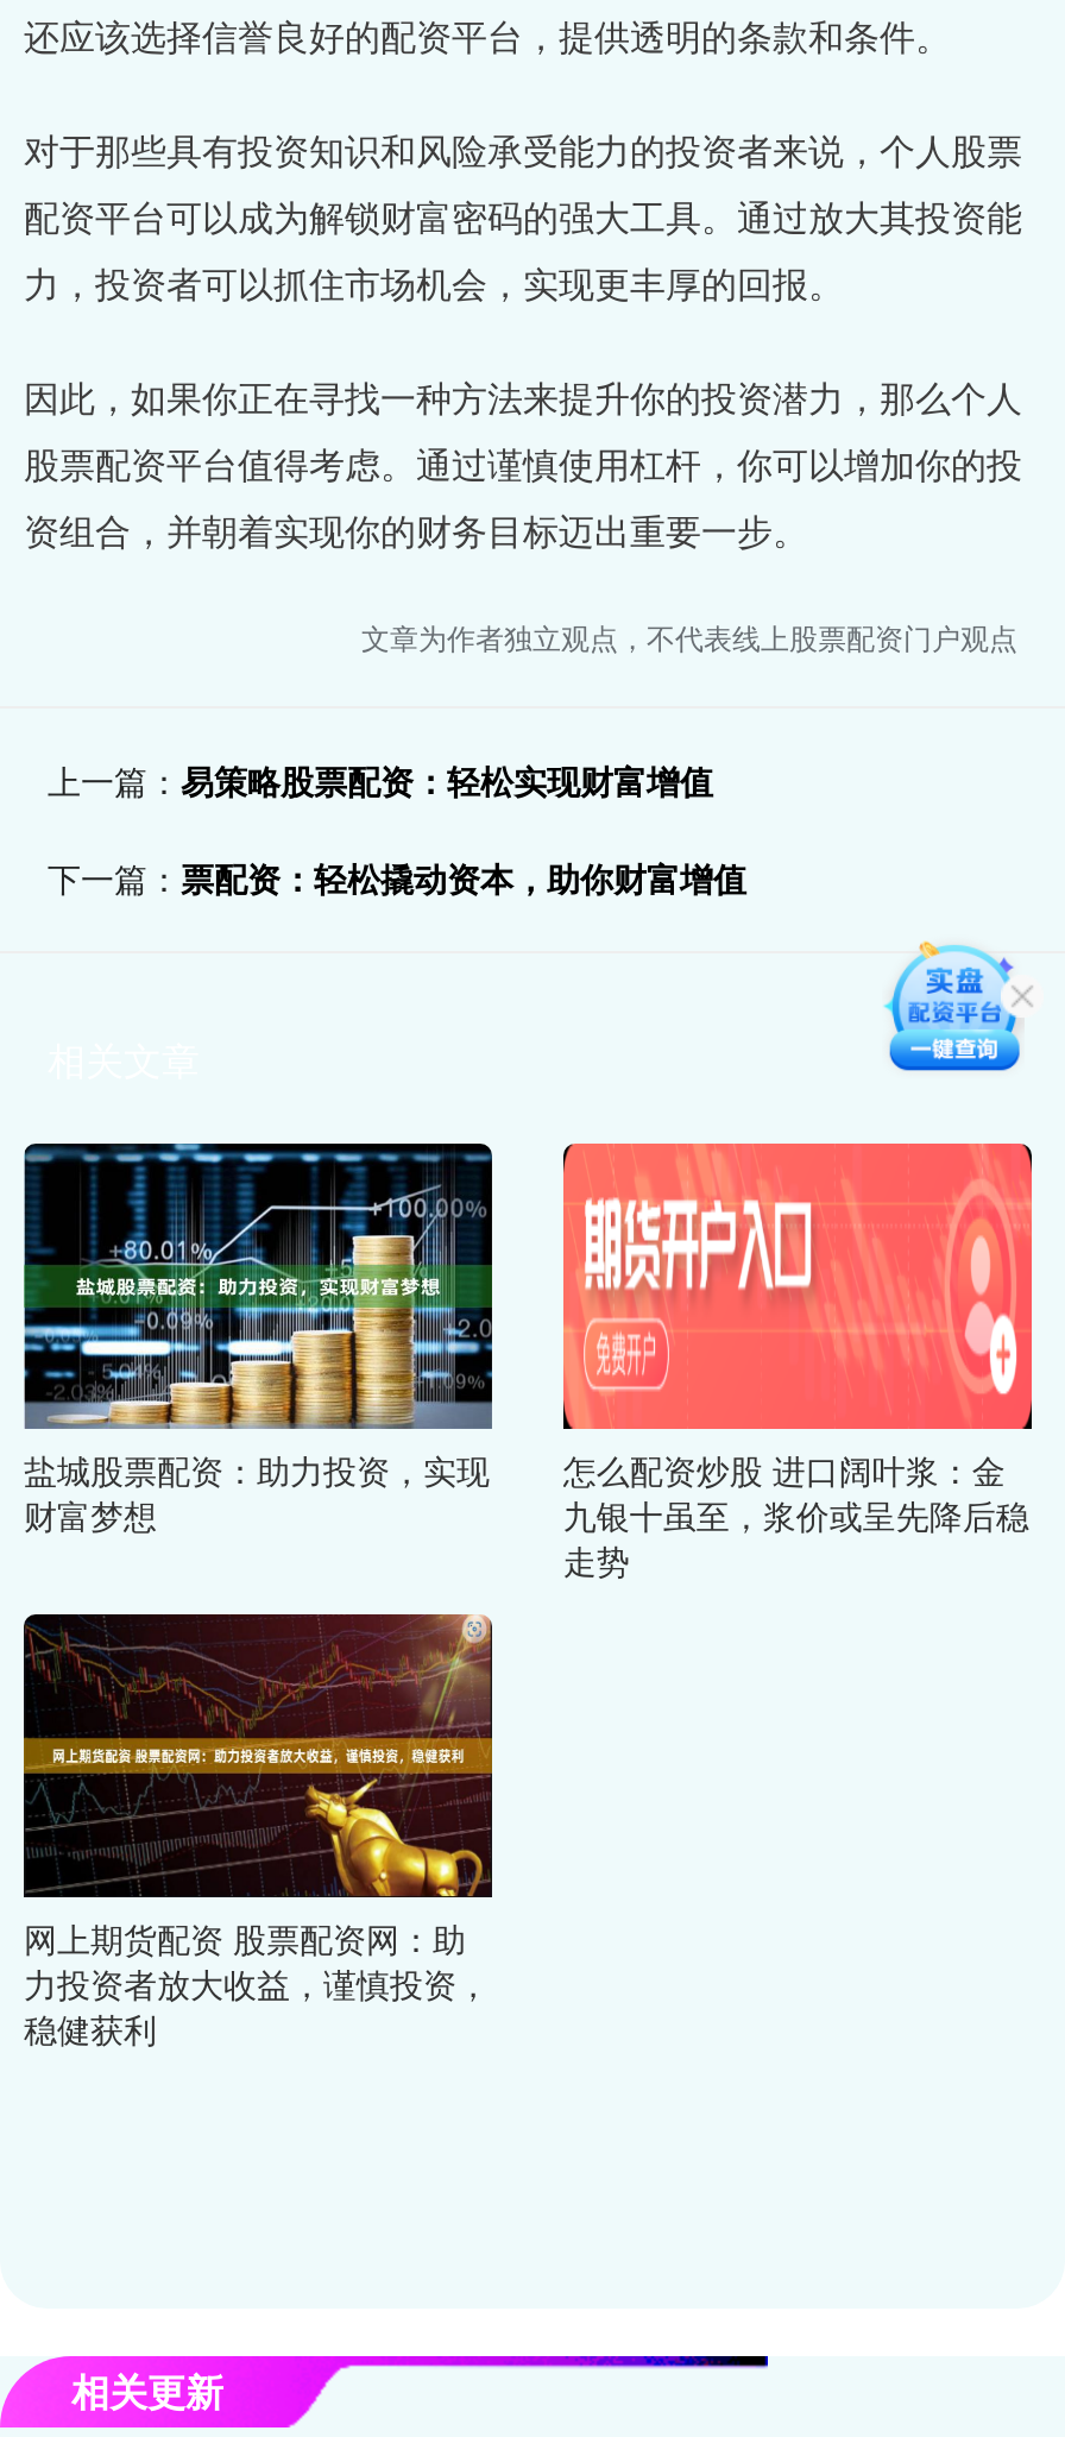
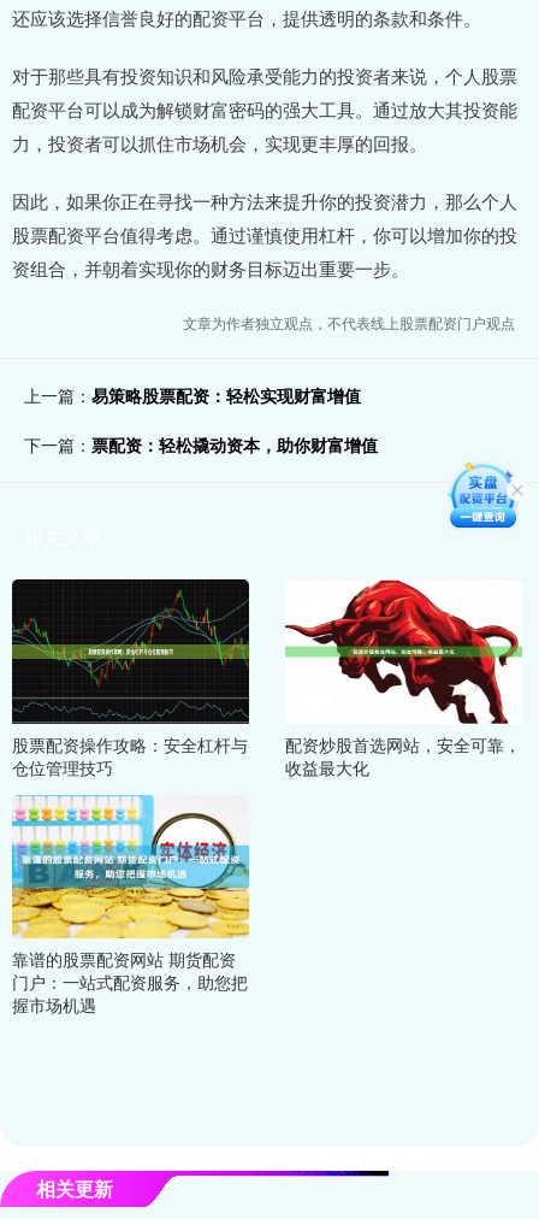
[884,915,1025,1072] [image] -> [448,461,520,537] [image]
[21,1141,494,1538] [image] | 盐城股票配资：助力投资，实现 | 财富梦想 -> [12,578,249,779] [image] | 股票配资操作攻略：安全杠杆与 | 仓位管理技巧
[561,1141,1034,1583] [image] | 怎么配资炒股 进口阔叶浆：金 | 九银十虽至，浆价或呈先降后稳 | 走势 -> [284,579,523,779] [image] | 配资炒股首选网站，安全可靠， | 收益最大化
[21,1612,494,2052] [image] | 网上期货配资 股票配资网：助 | 力投资者放大收益，谨慎投资， | 稳健获利 -> [11,795,250,1017] [image] | 靠谱的股票配资网站 期货配资 | 门户：一站式配资服务，助您把 | 握市场机遇

